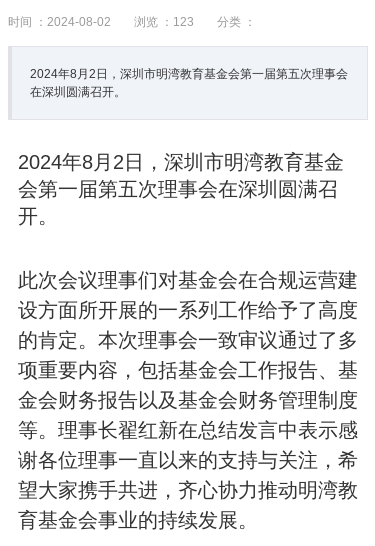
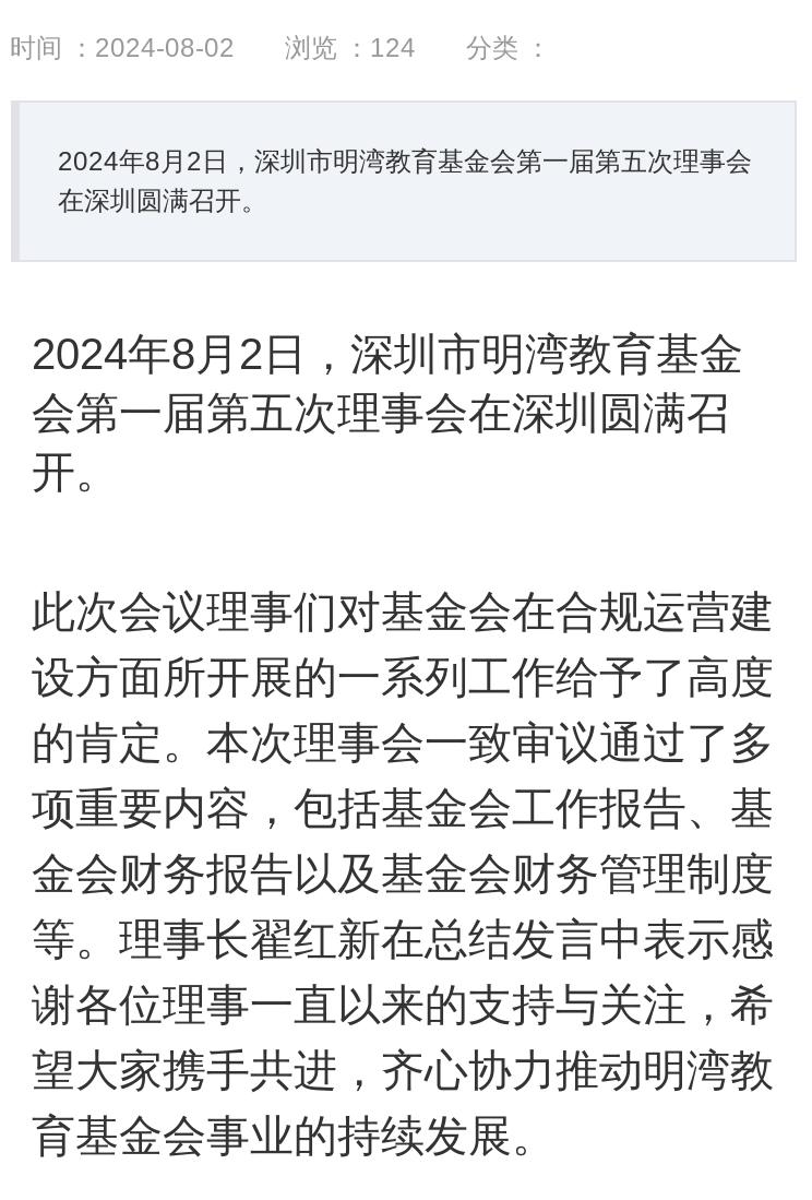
[7,15,255,29] 时间 ：2024-08-02 浏览 ：123 分类 ： -> [10,32,551,63] 时间 ：2024-08-02 浏览 ：124 分类 ：

